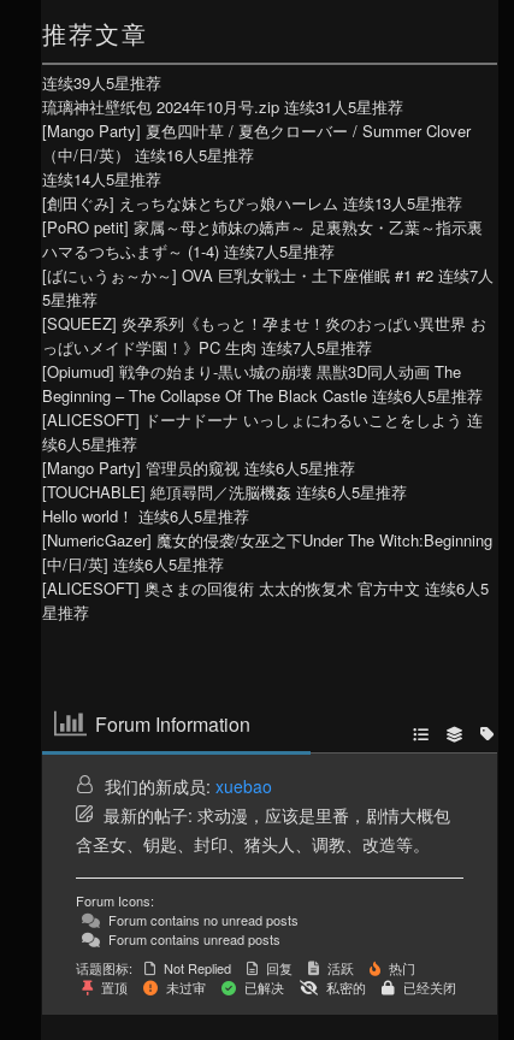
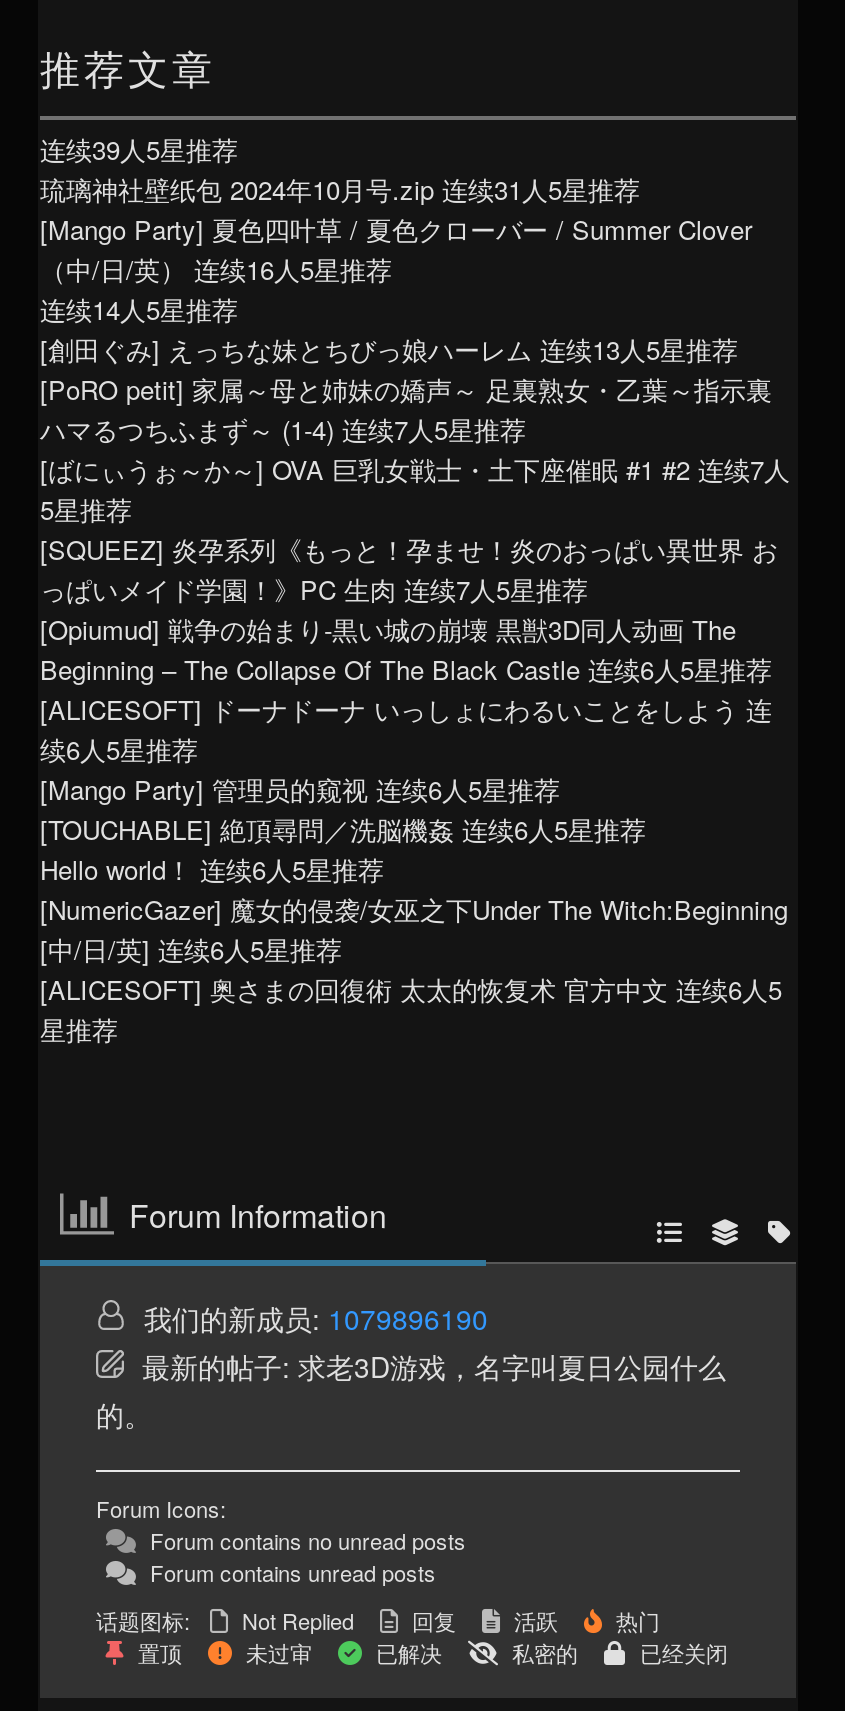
[76,774,450,856] 我们的新成员: xuebao | 最新的帖子:求动漫，应该是里番，剧情大概包 | 含圣女、钥匙、封印、猪头人、调教、改造等。 -> [96,1299,726,1435] 我们的新成员: 1079896190 | 最新的帖子:求老3D游戏，名字叫夏日公园什么 | 的。

